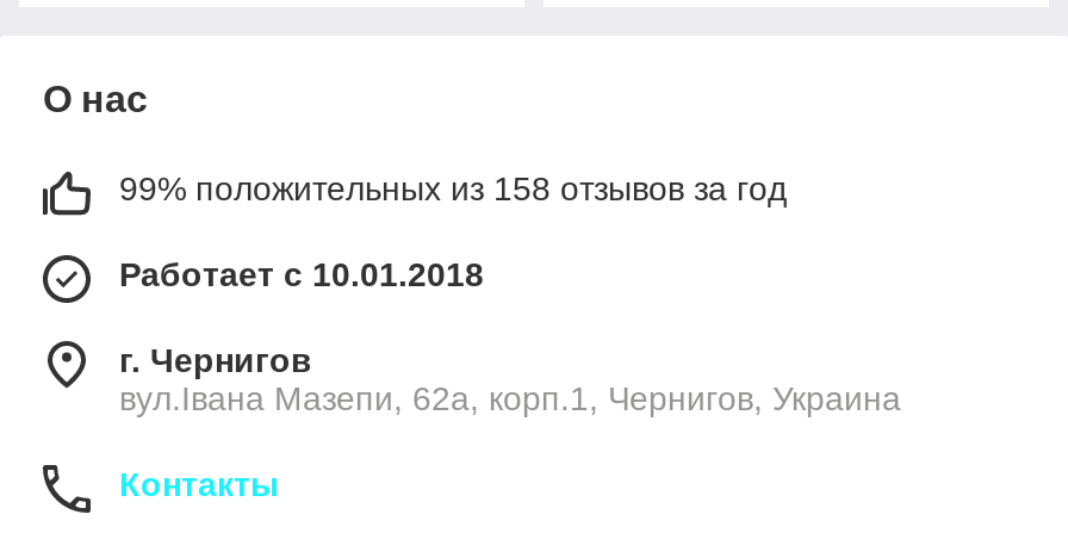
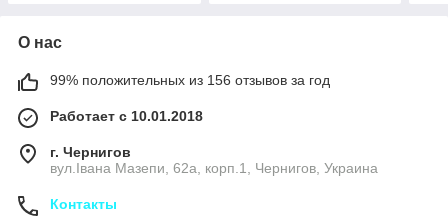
[119,169,787,207] 99% положительных из 158 отзывов за год -> [50,72,330,88] 99% положительных из 156 отзывов за год

